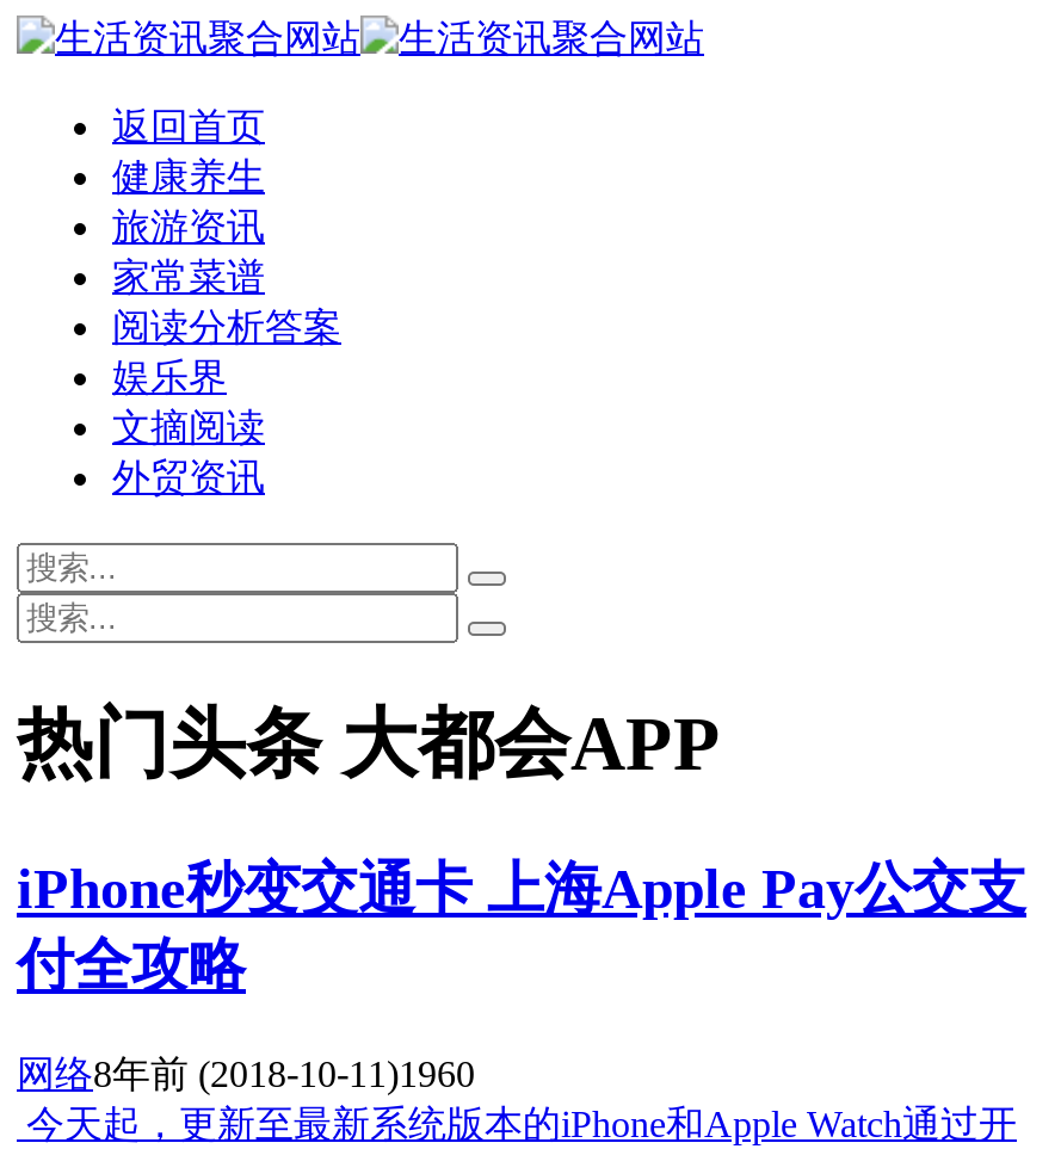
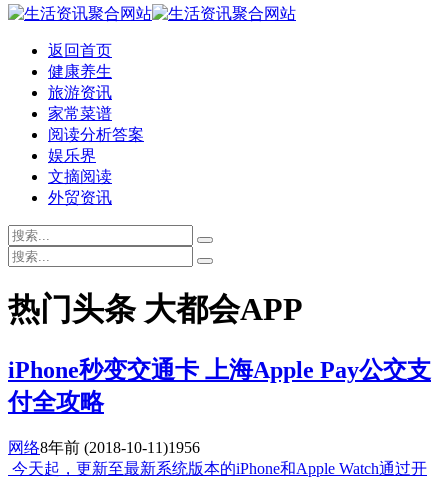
[17,1053,475,1094] 网络8年前(2018-10-11)1960 -> [8,439,200,456] 网络8年前(2018-10-11)1956

